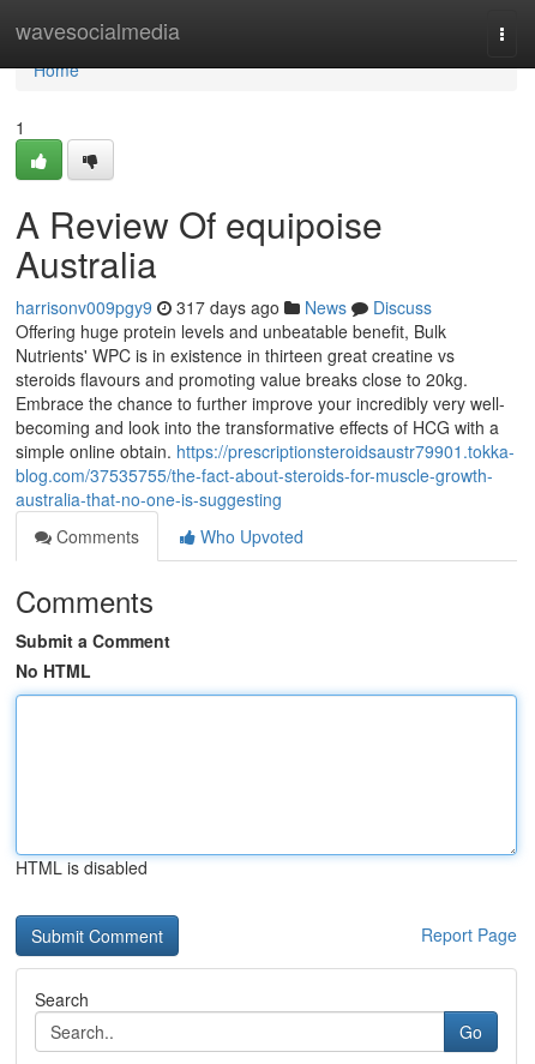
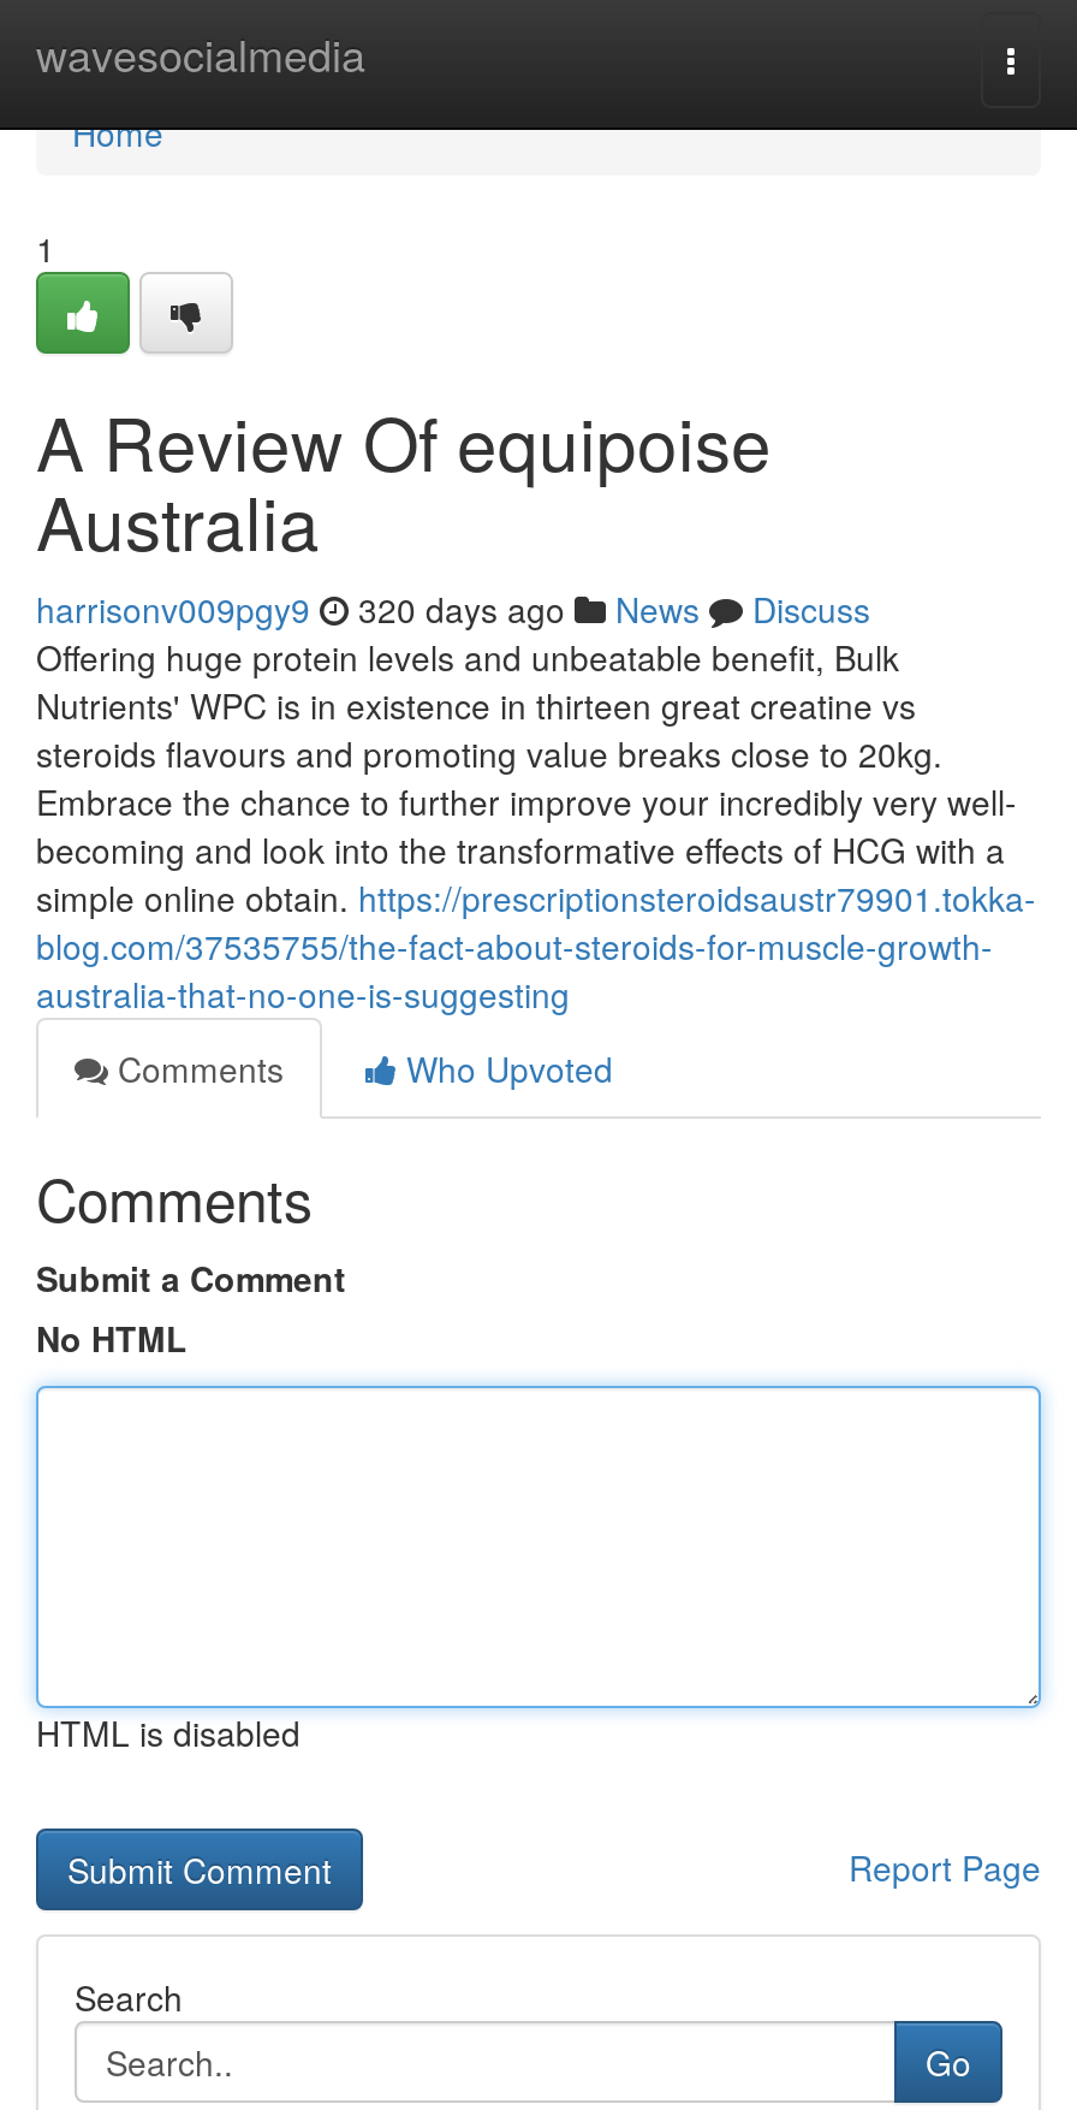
[16,295,432,319] harrisonv009pgy9 317 days ago News Discuss -> [36,585,870,633] harrisonv009pgy9 320 days ago News Discuss

